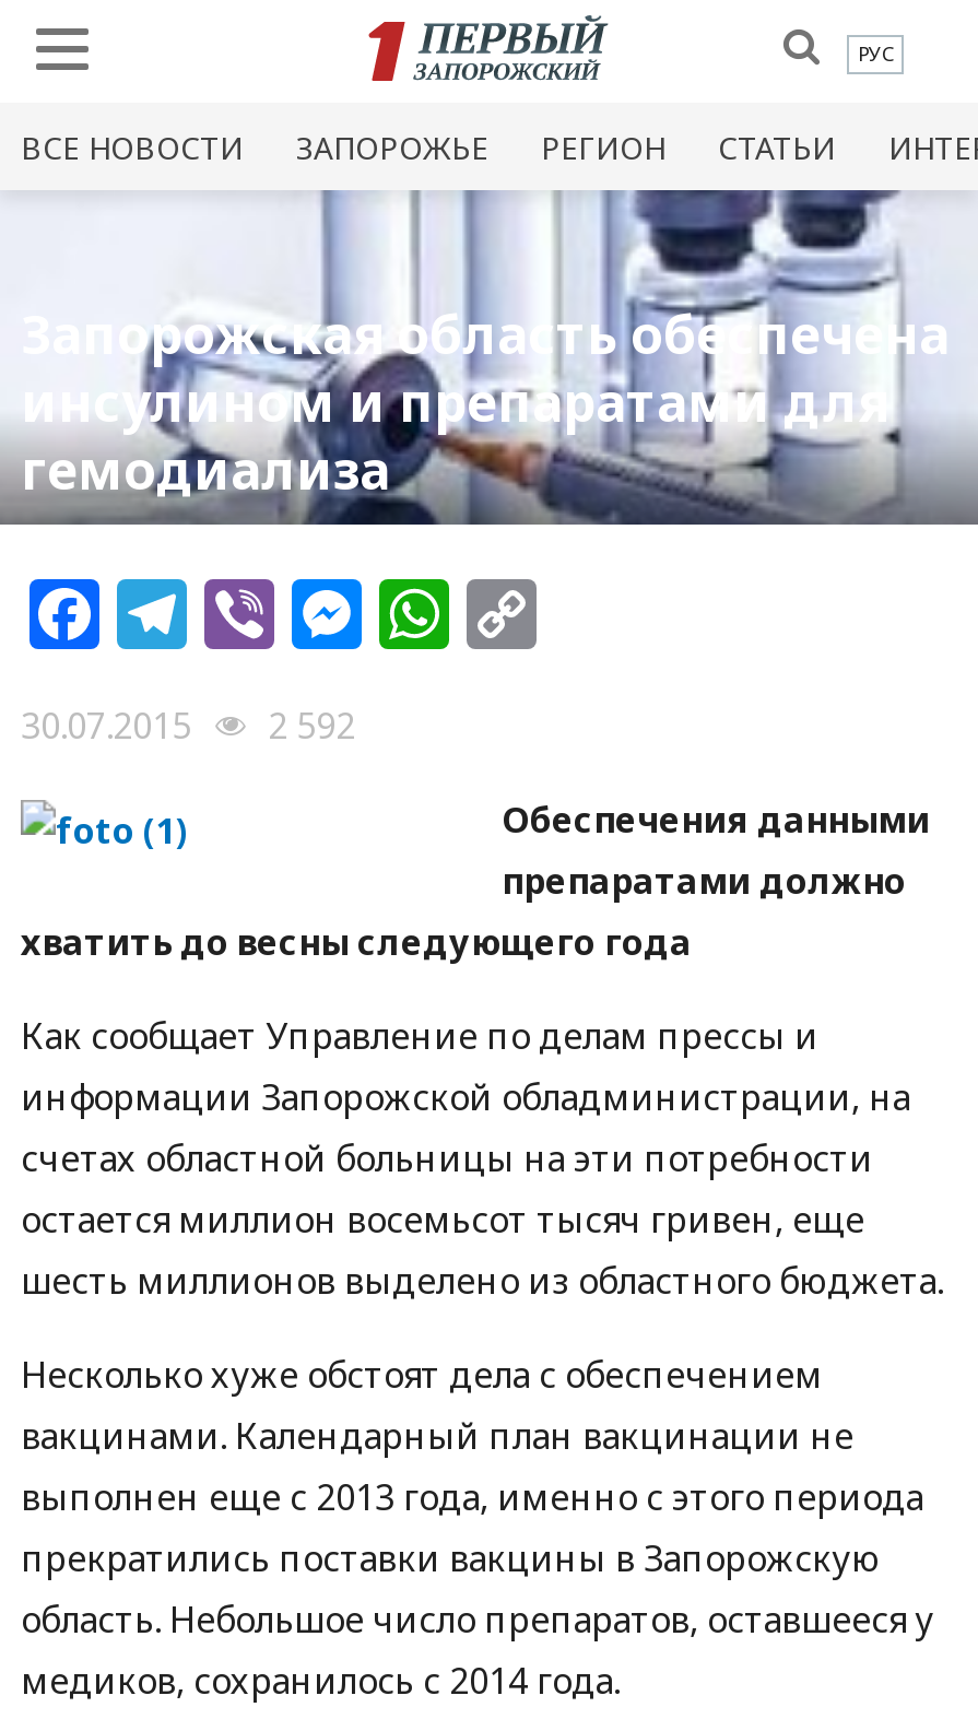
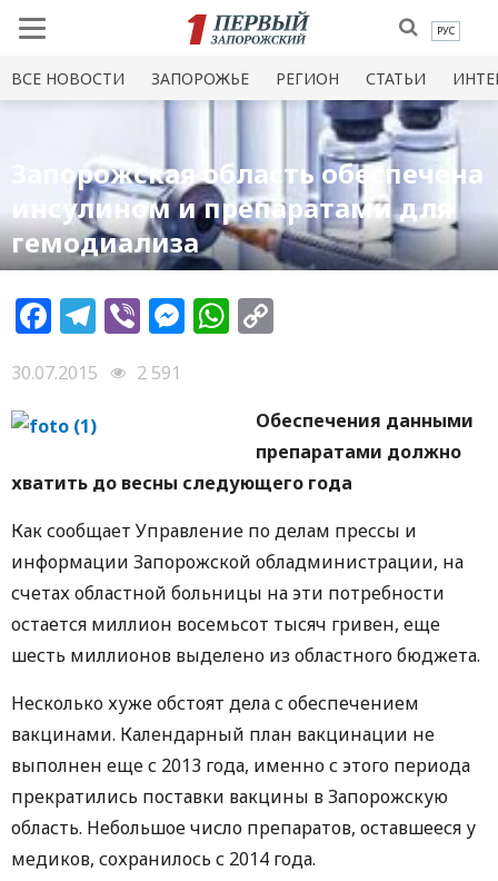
[21,701,355,749] 30.07.2015 2 592 -> [11,360,181,385] 30.07.2015 2 591

